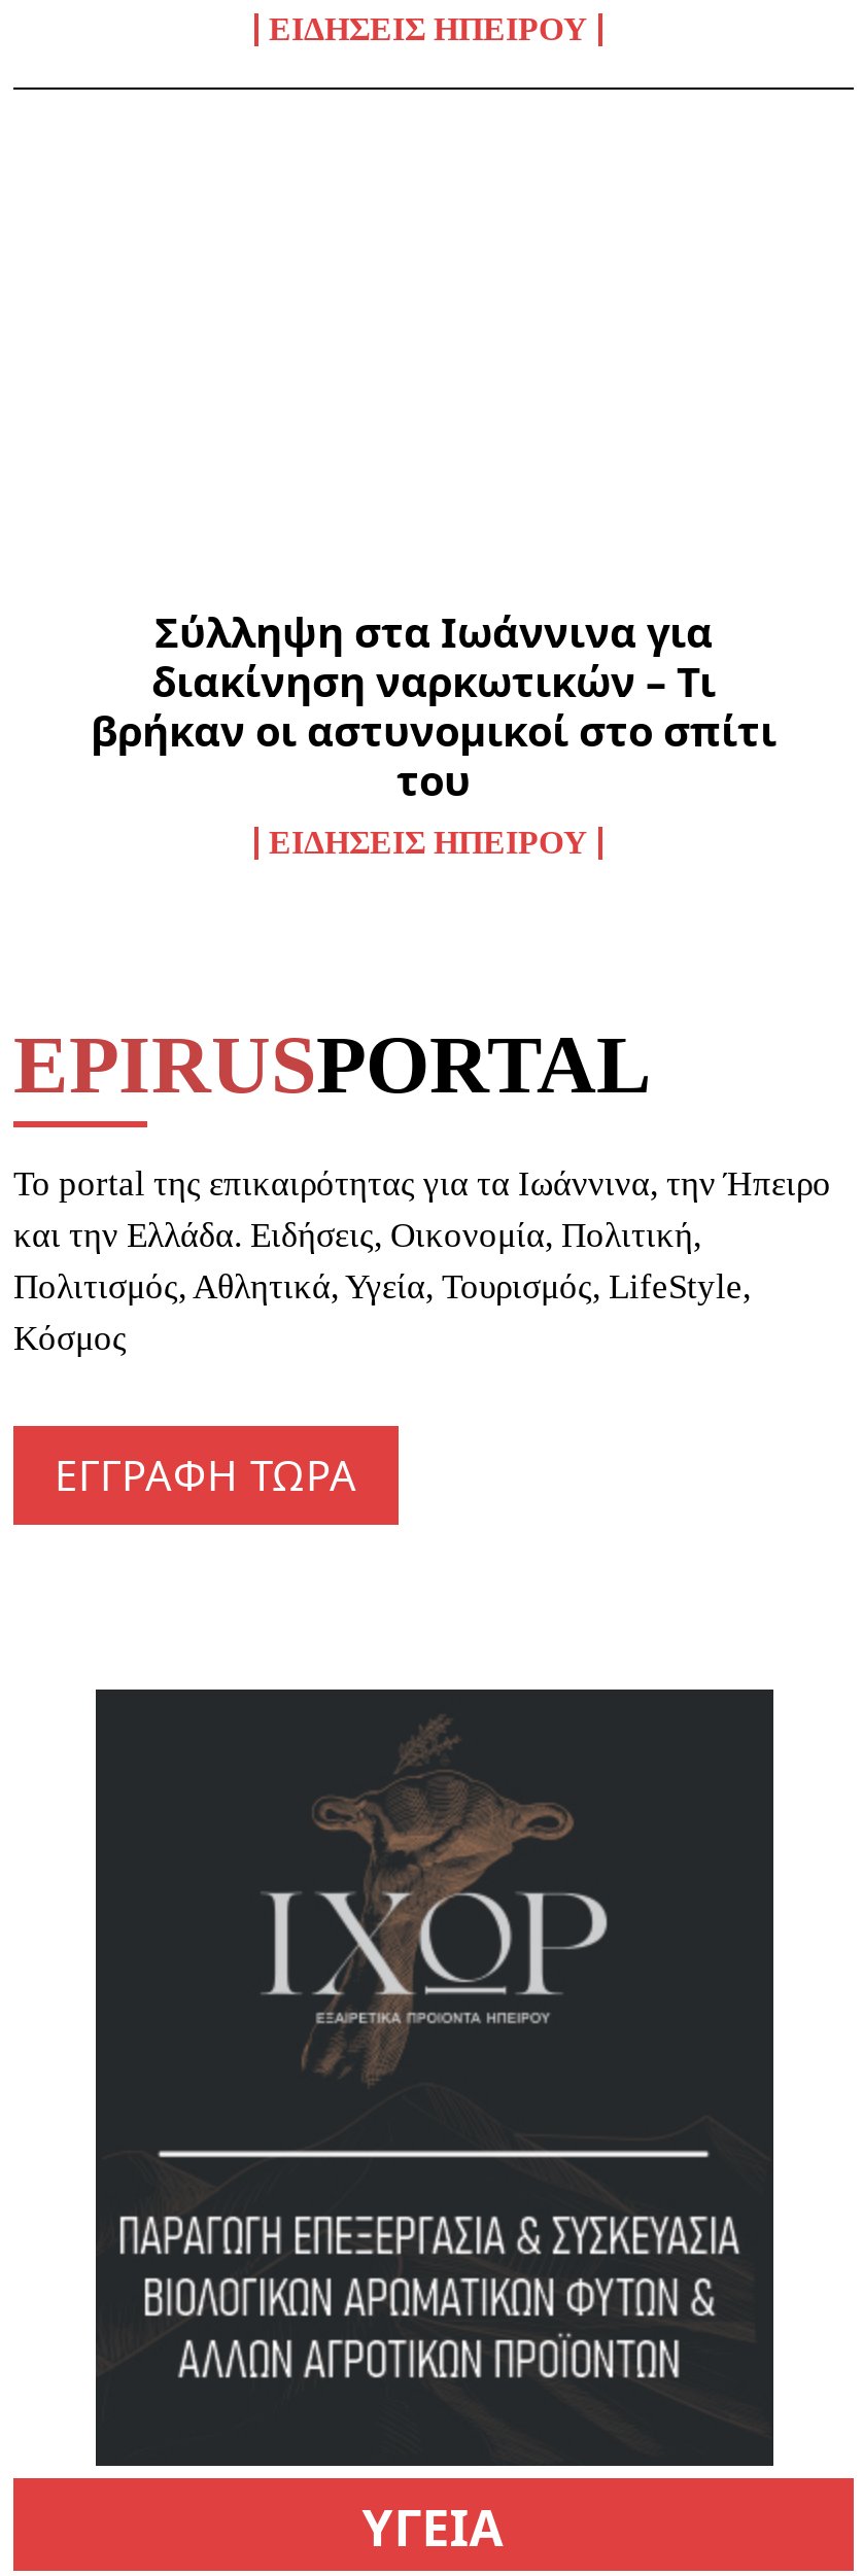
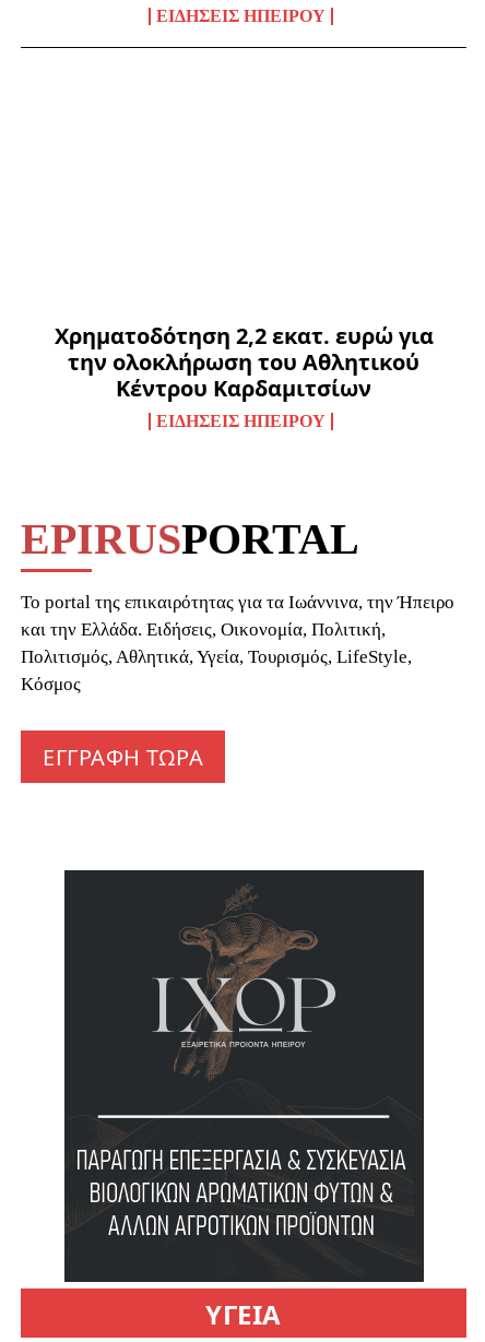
[91,603,776,807] Σύλληψη στα Ιωάννινα για | διακίνηση ναρκωτικών – Τι | βρήκαν οι αστυνομικοί στο σπίτι | του -> [54,320,433,402] Χρηματοδότηση 2,2 εκατ. ευρώ για | την ολοκλήρωση του Αθλητικού | Κέντρου Καρδαμιτσίων

